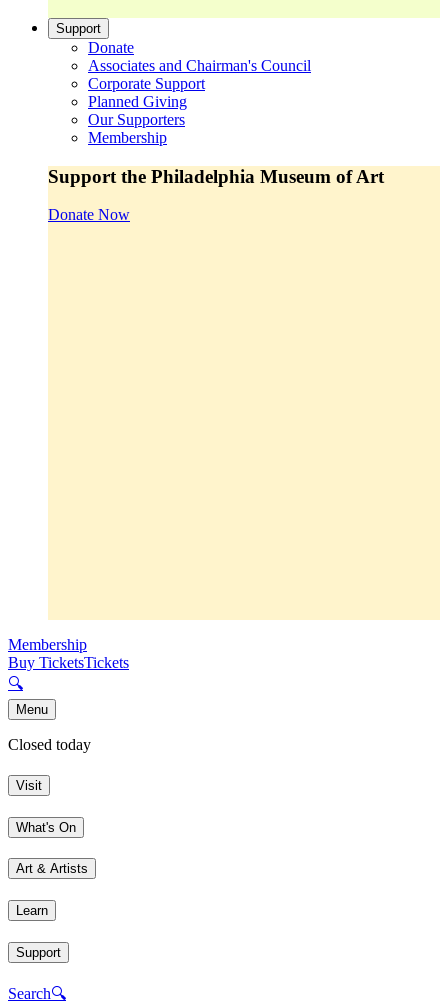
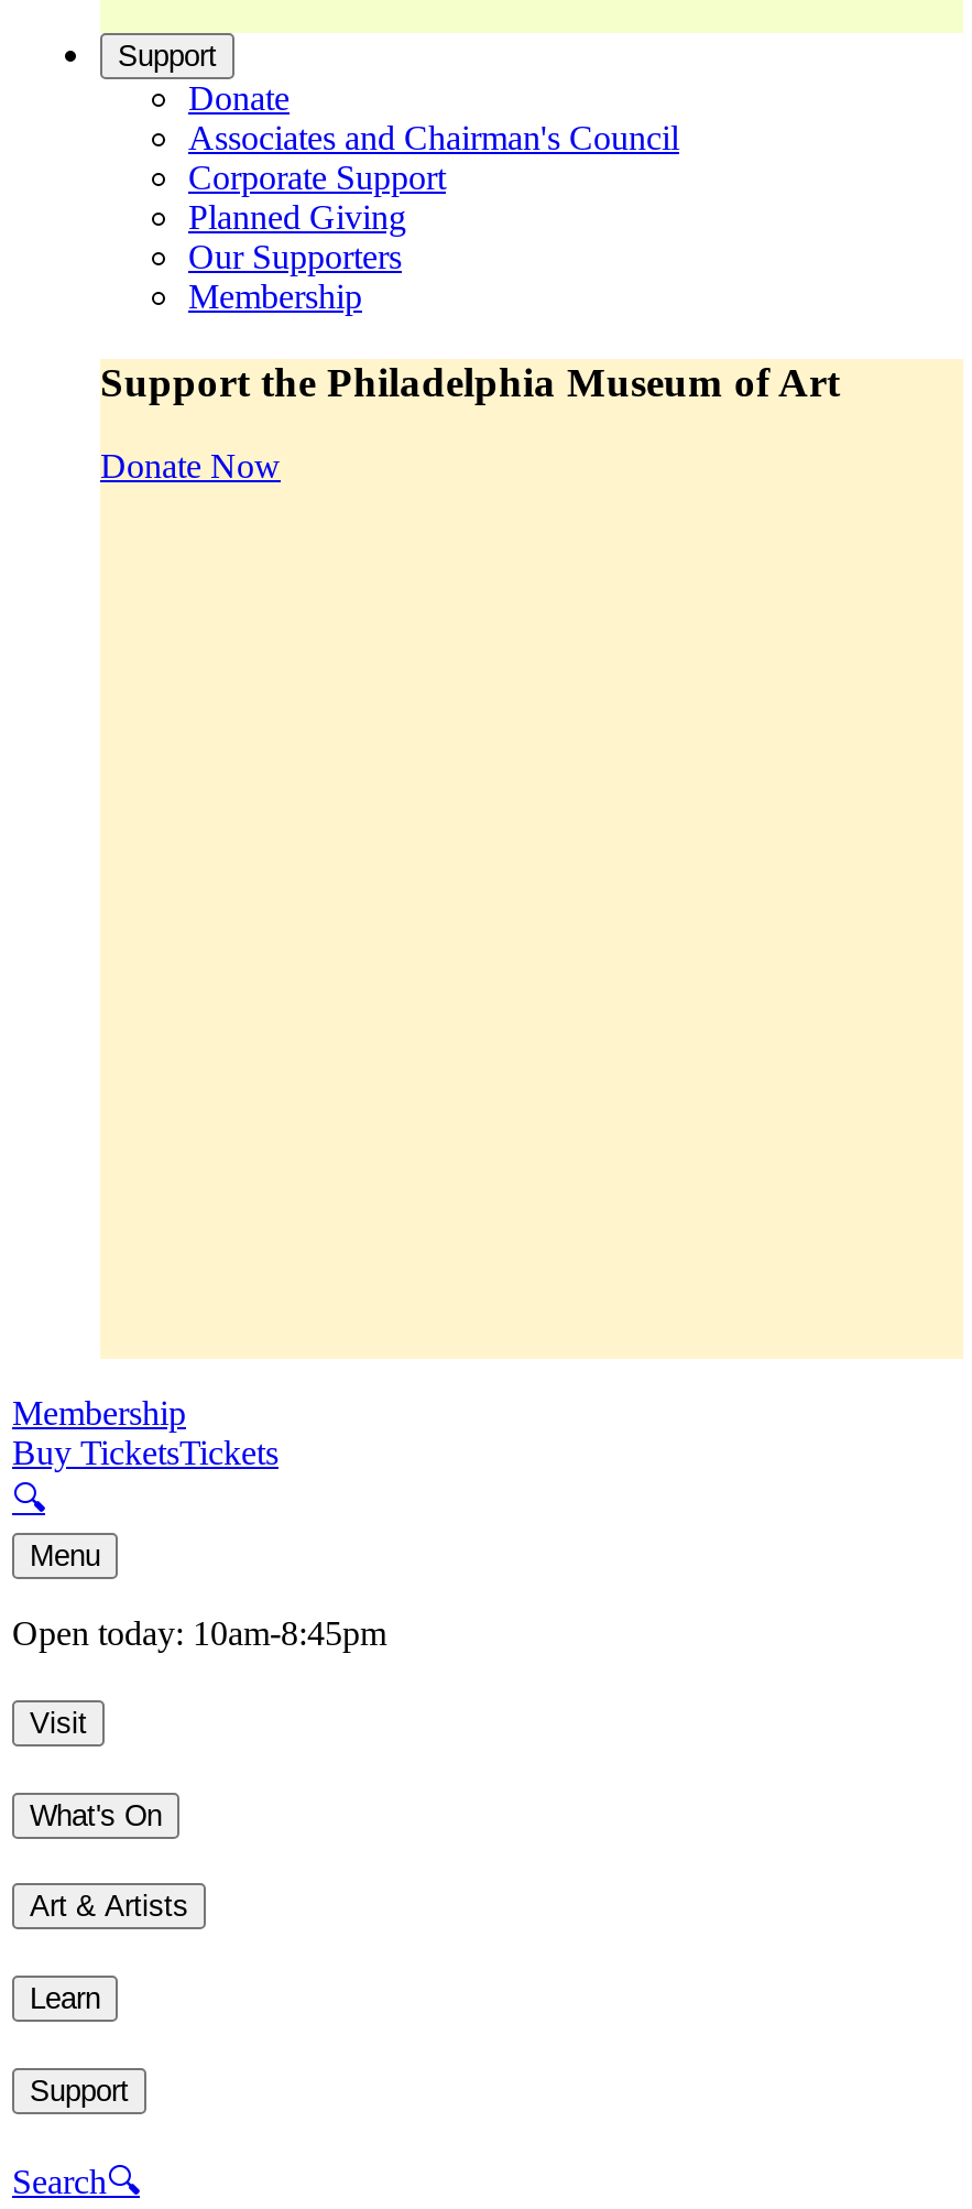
[8,736,91,753] Closed today -> [12,1615,386,1652] Open today: 10am-8:45pm

